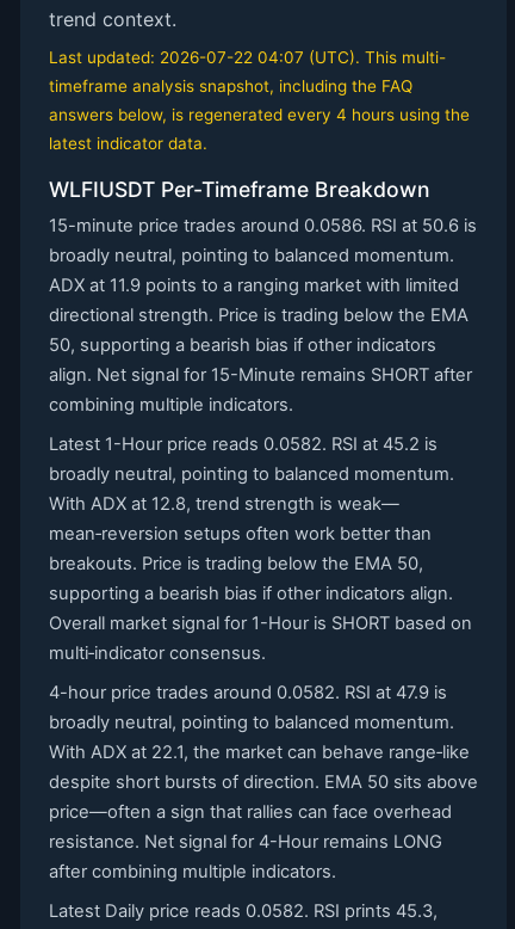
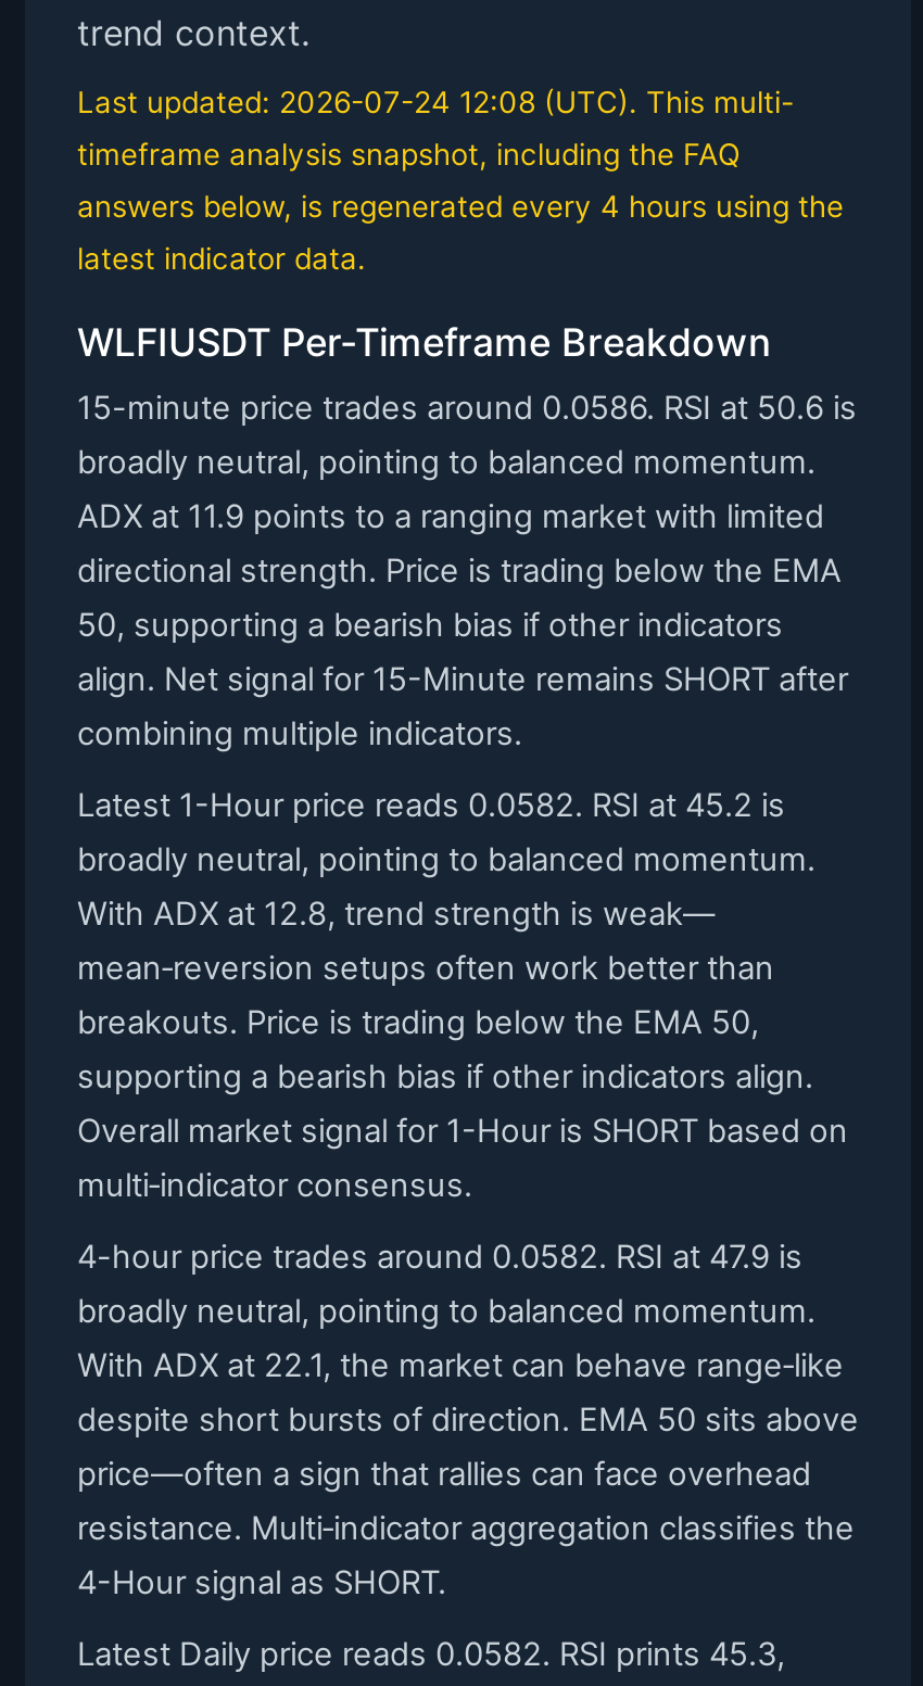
[49,48,446,67] Last updated: 2026-07-22 04:07 (UTC). This multi- -> [77,85,794,119] Last updated: 2026-07-24 12:08 (UTC). This multi-
[49,831,442,882] resistance. Net signal for 4-Hour remains LONG | after combining multiple indicators. -> [77,1509,855,1602] resistance. Multi‑indicator aggregation classifies the | 4-Hour signal as SHORT.

